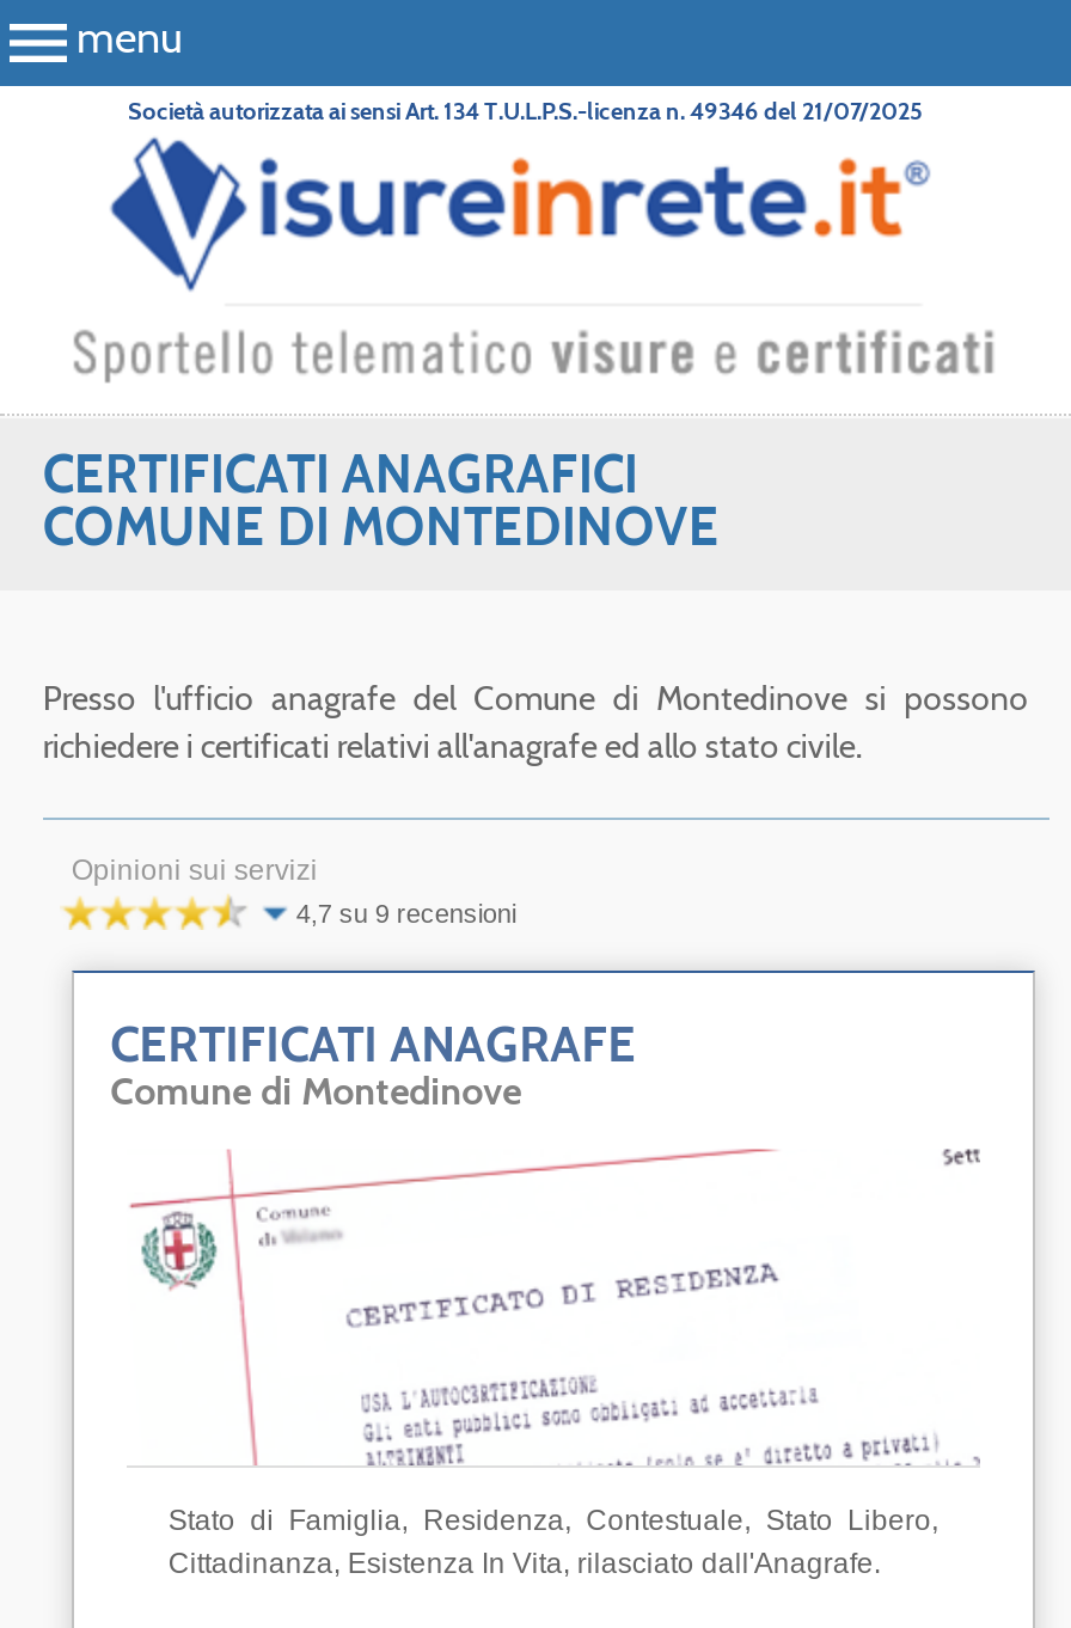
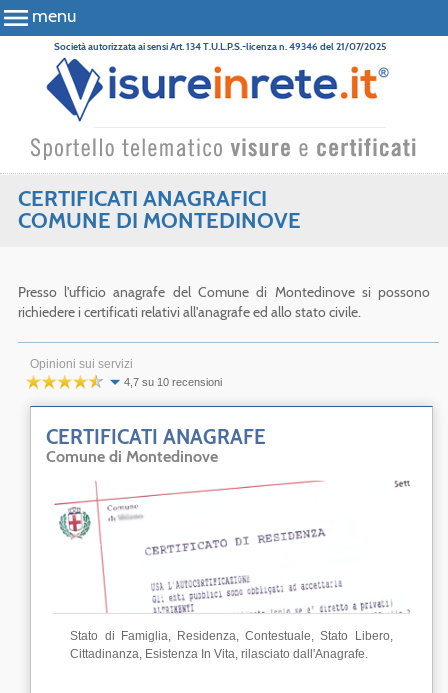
[296,899,516,928] 4,7 su 9 recensioni -> [124,376,222,388] 4,7 su 10 recensioni

